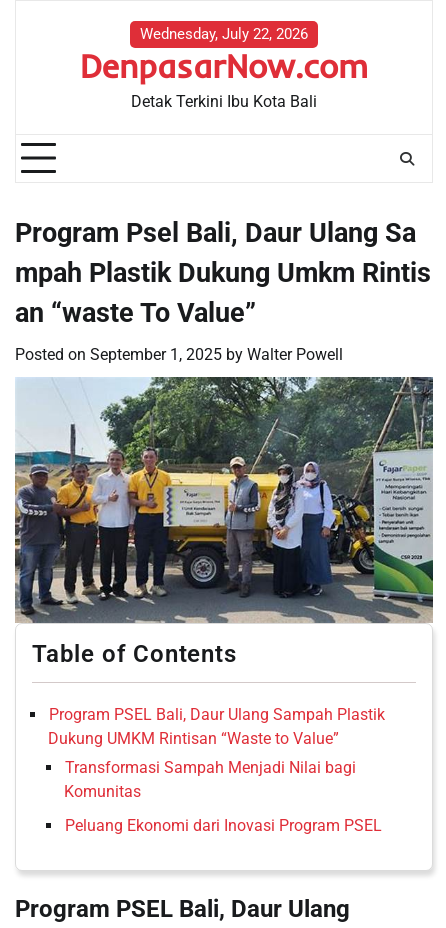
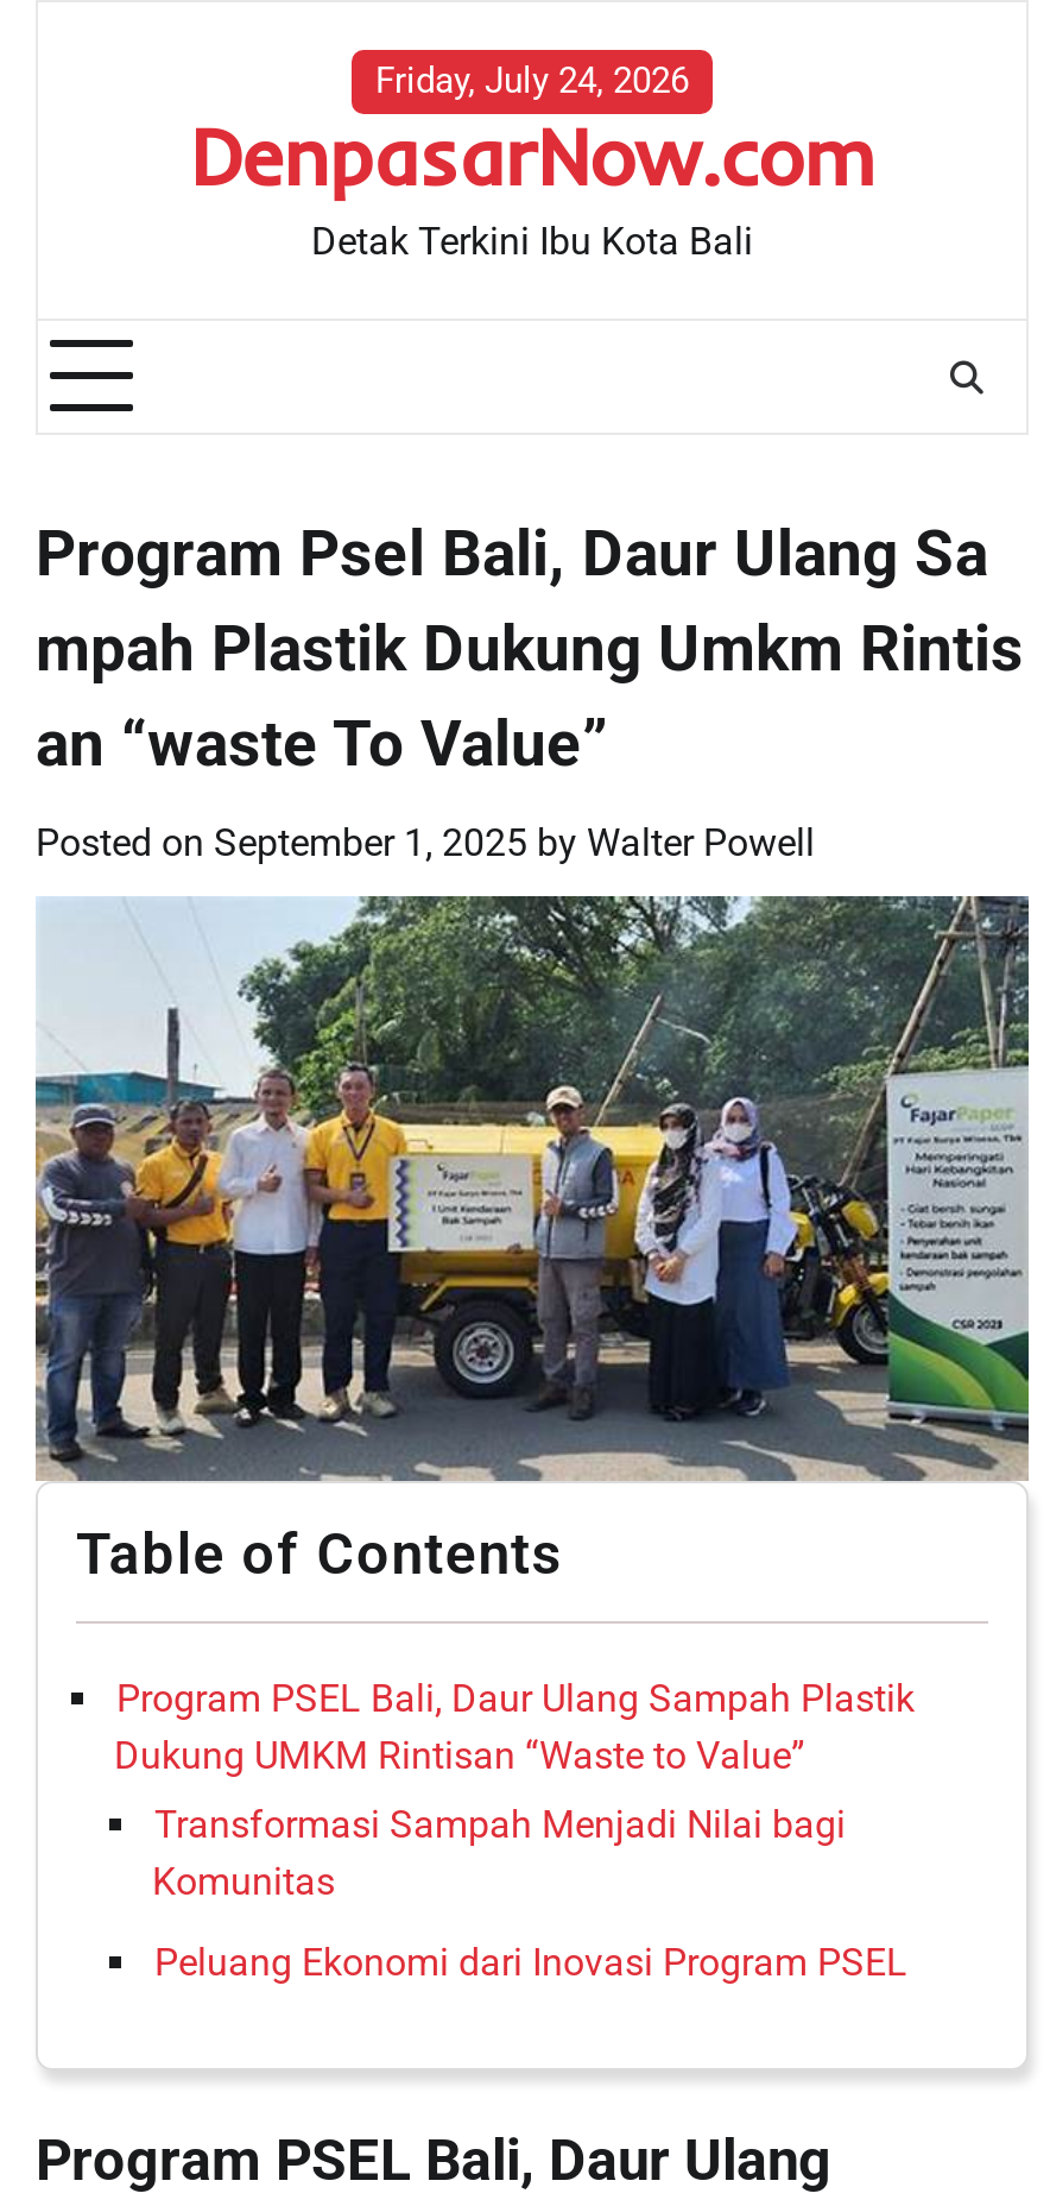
[140,25,308,43] Wednesday, July 22, 2026 -> [375,59,689,102] Friday, July 24, 2026

